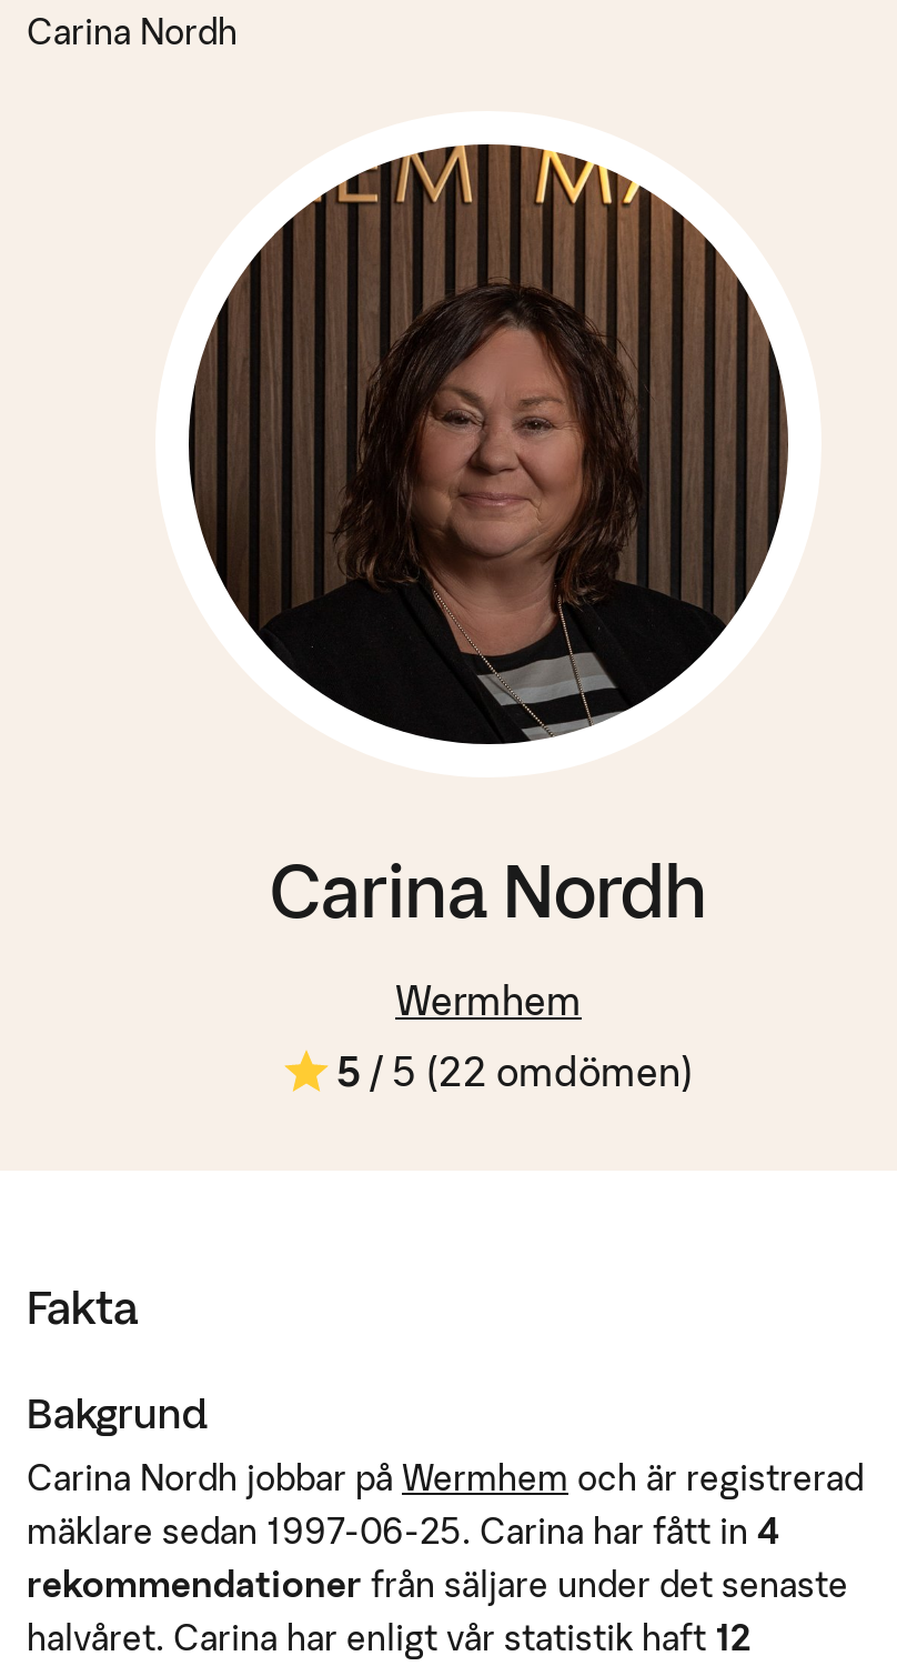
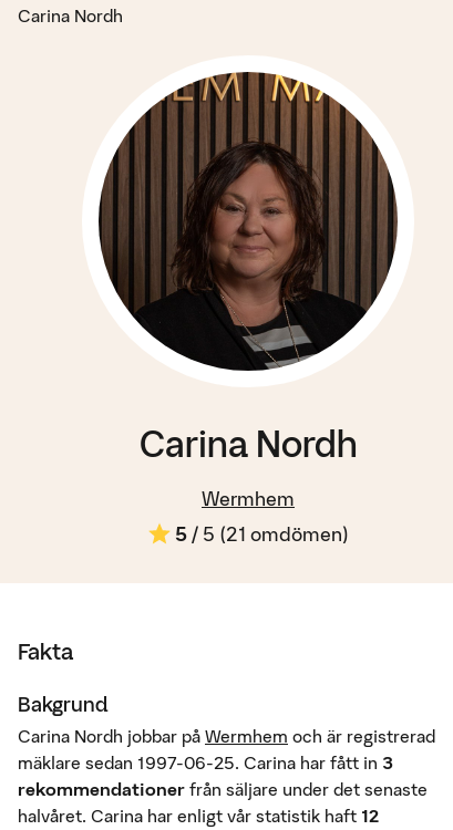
[336,1046,694,1097] 5 / 5 (22 omdömen) -> [174,521,348,547] 5 / 5 (21 omdömen)
[27,1508,779,1553] mäklare sedan 1997-06-25. Carina har fått in 4 -> [18,751,393,774] mäklare sedan 1997-06-25. Carina har fått in 3

